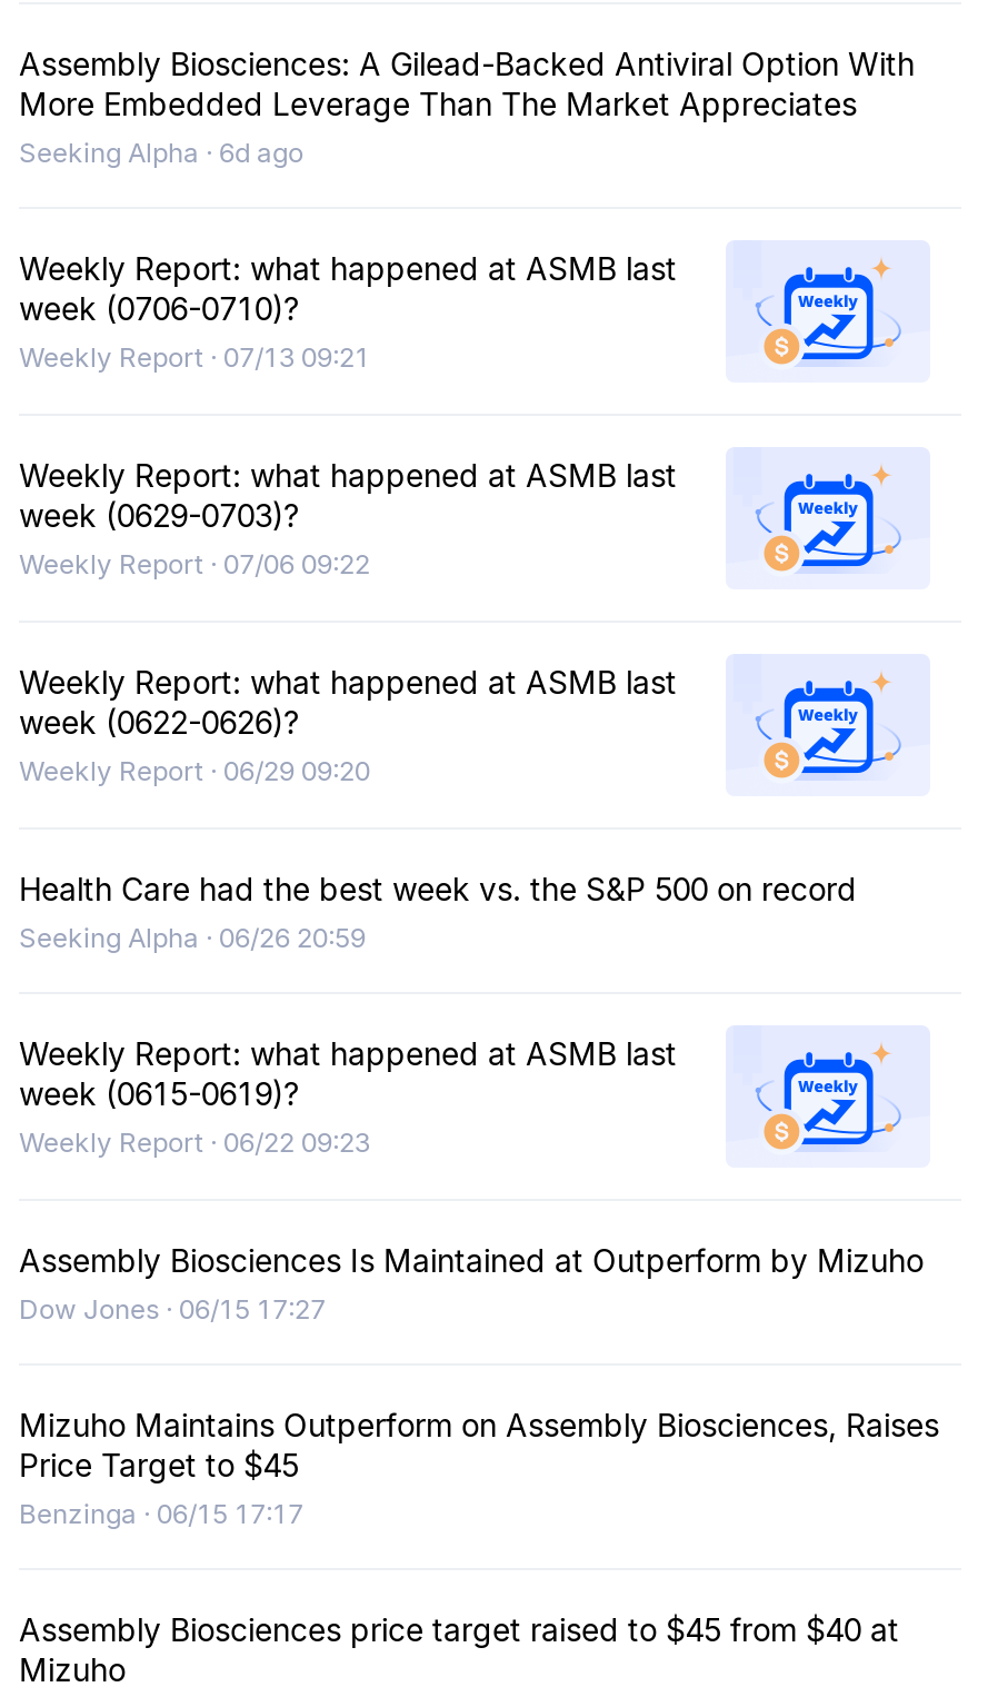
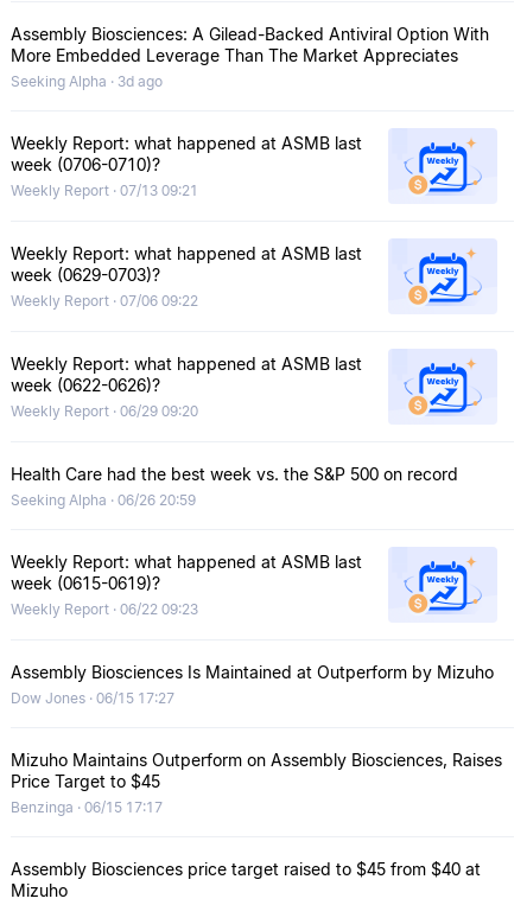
[19,135,303,168] Seeking Alpha · 6d ago -> [11,72,163,90] Seeking Alpha · 3d ago

